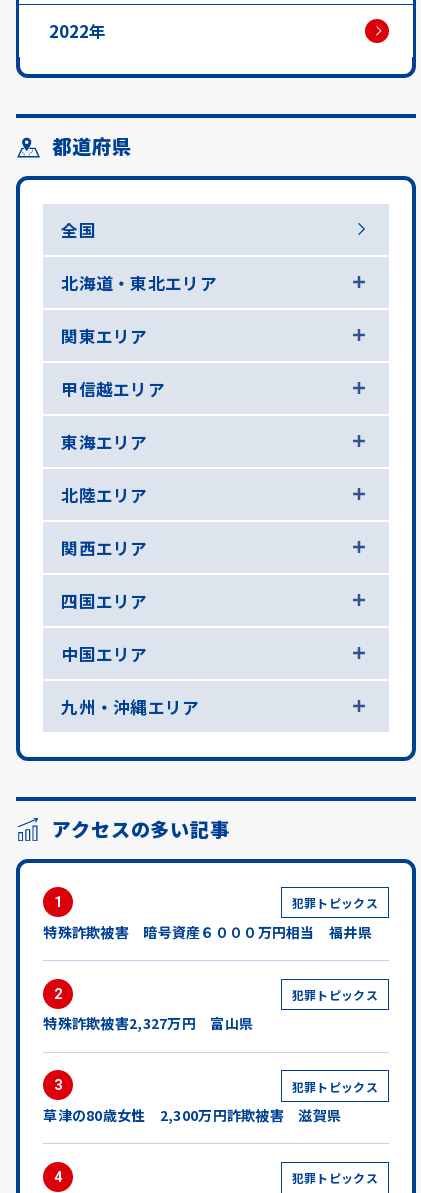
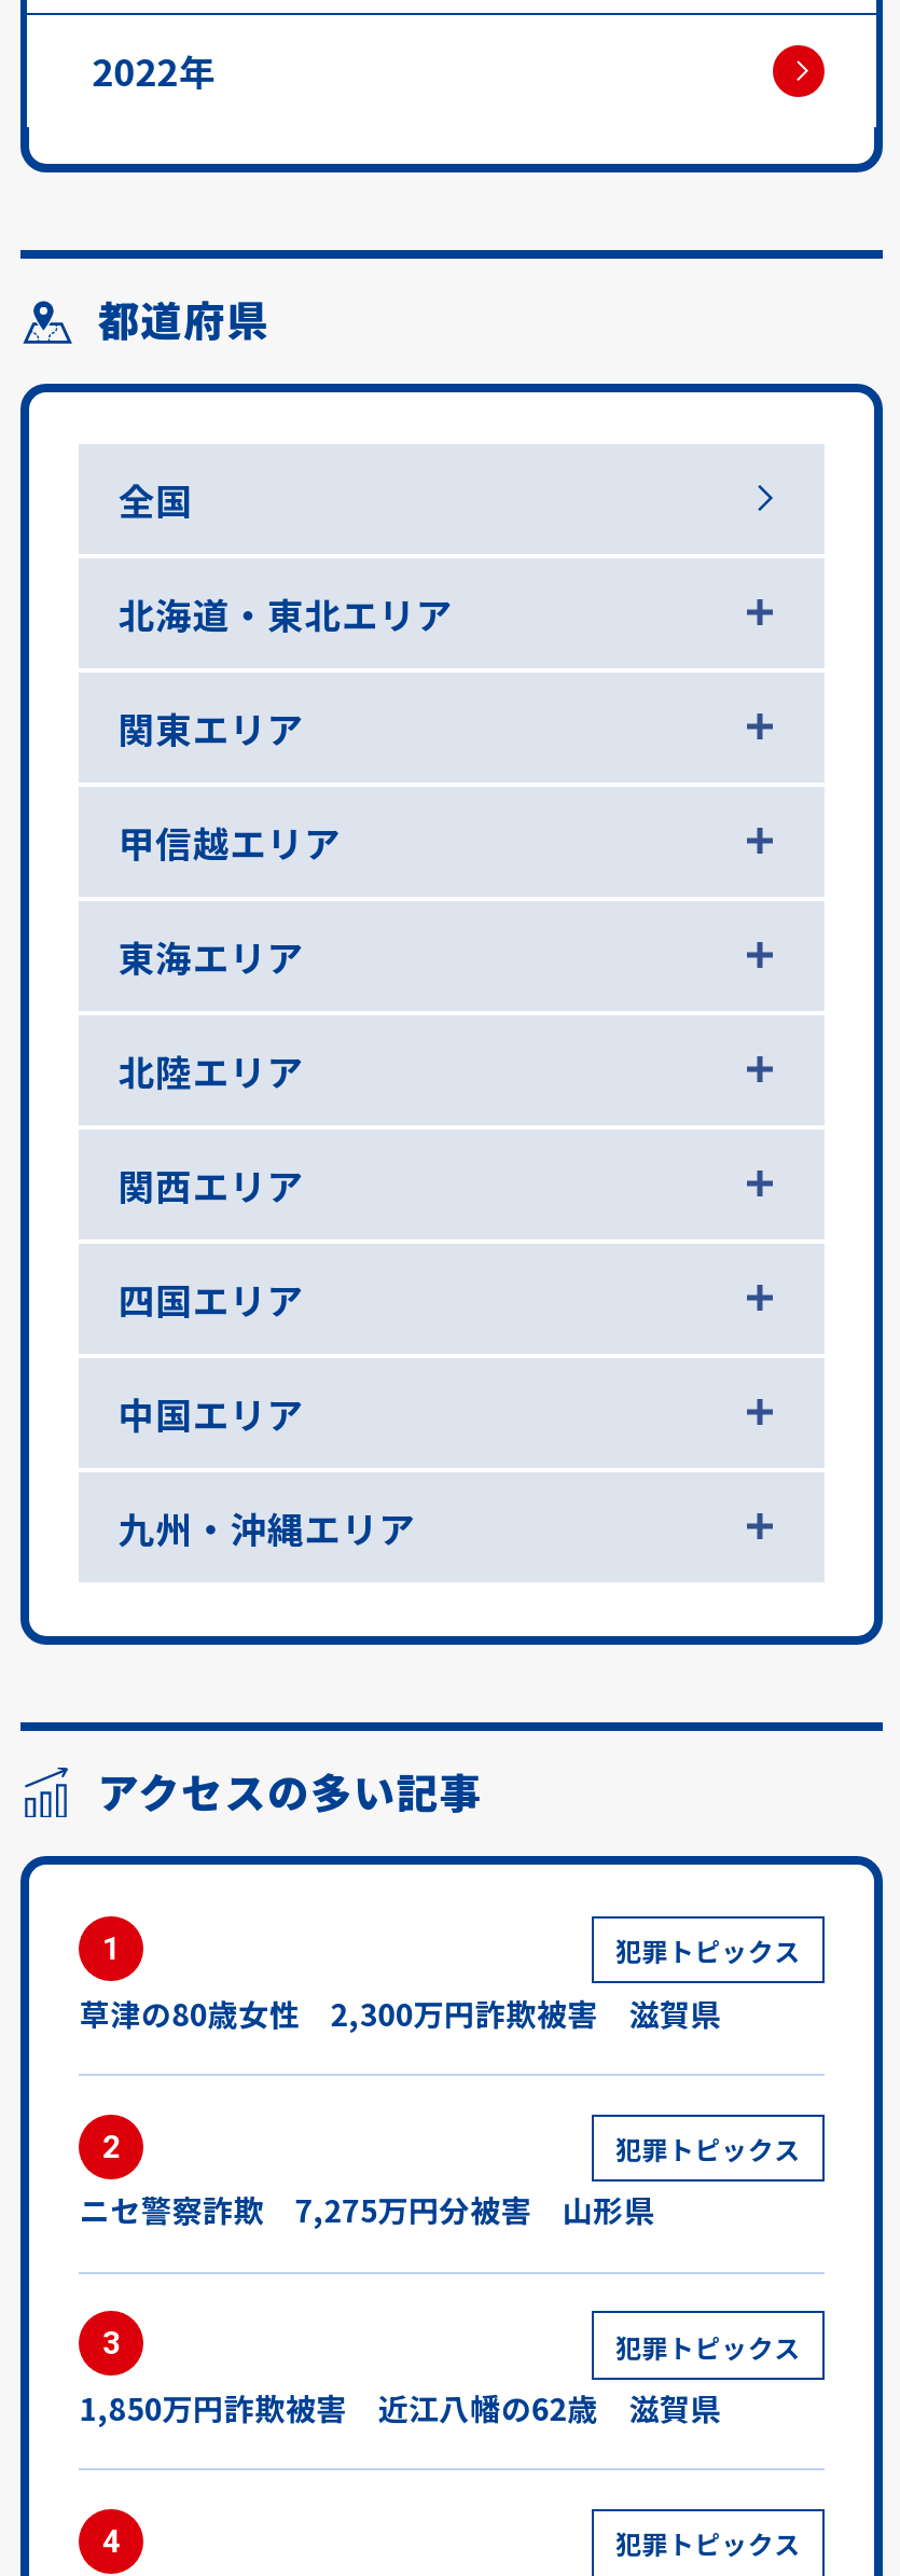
[43,922,372,942] 特殊詐欺被害 暗号資産６０００万円相当 福井県 -> none
[43,1013,253,1033] 特殊詐欺被害2,327万円 富山県 -> [80,2189,655,2232] ニセ警察詐欺 7,275万円分被害 山形県
none -> [80,2387,728,2430] 1,850万円詐欺被害 近江八幡の62歳 滋賀県
moved [43,1105,344,1125] -> [80,1991,728,2034]: 草津の80歳女性 2,300万円詐欺被害 滋賀県

